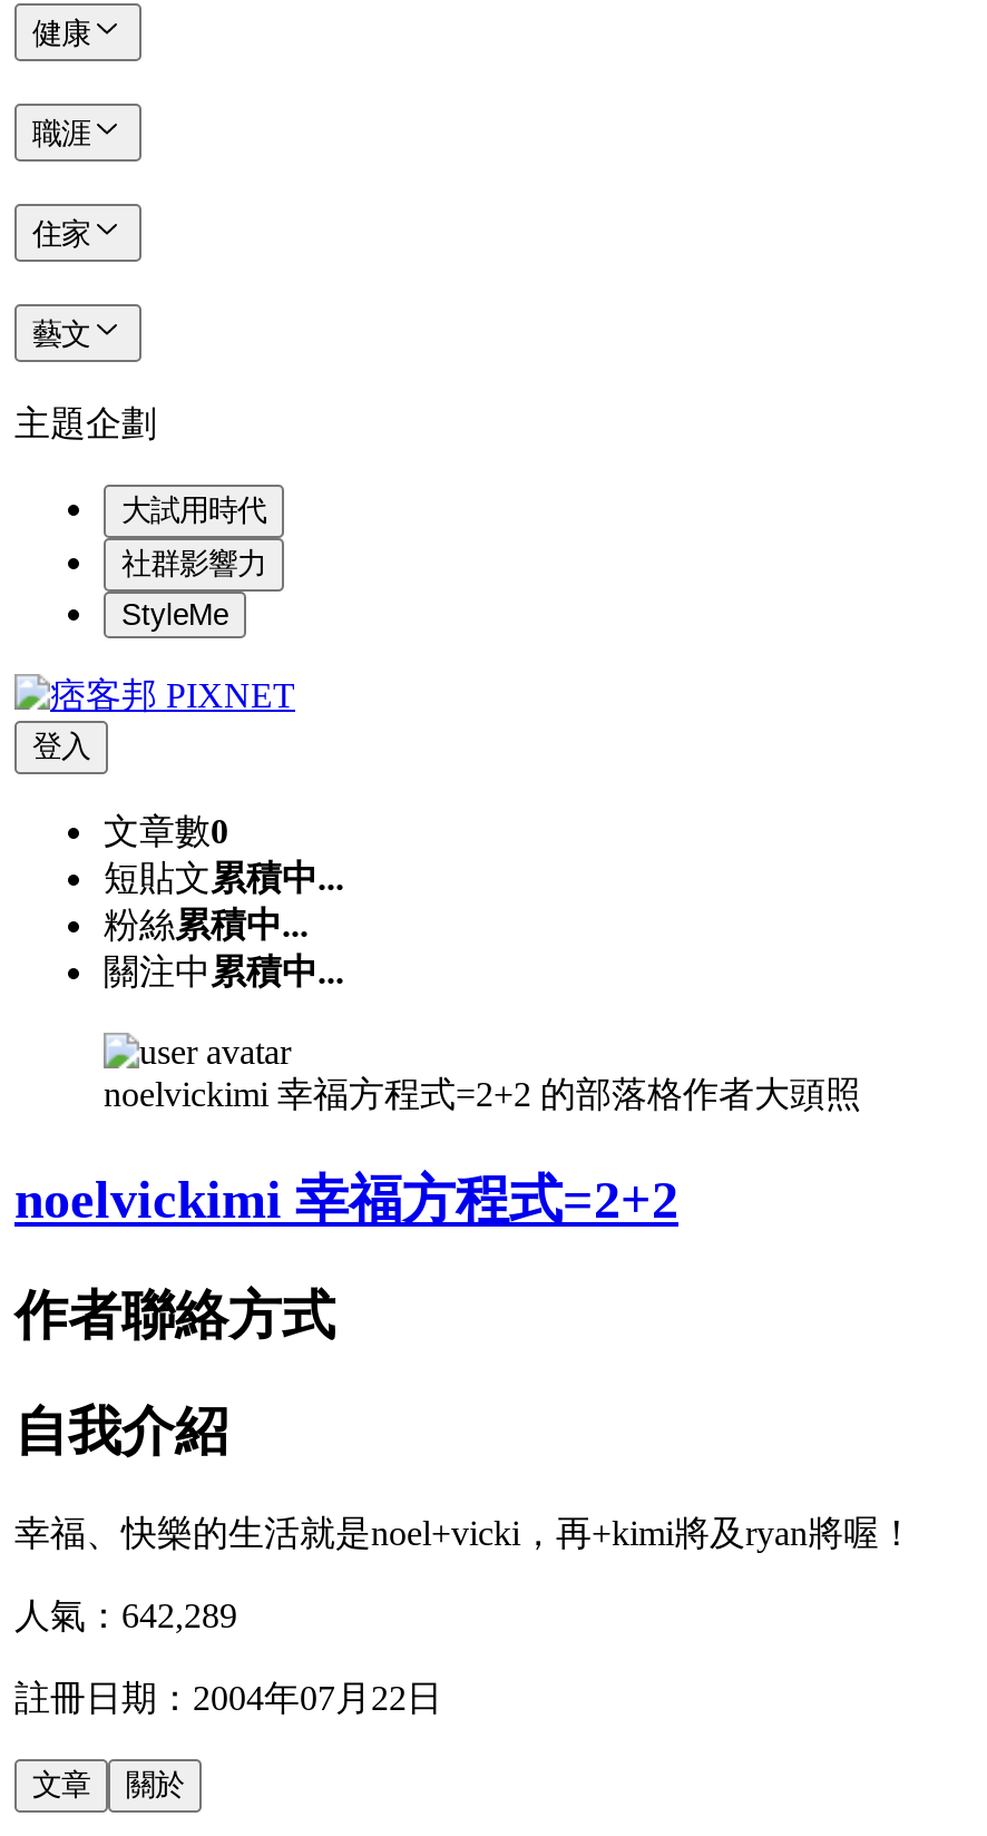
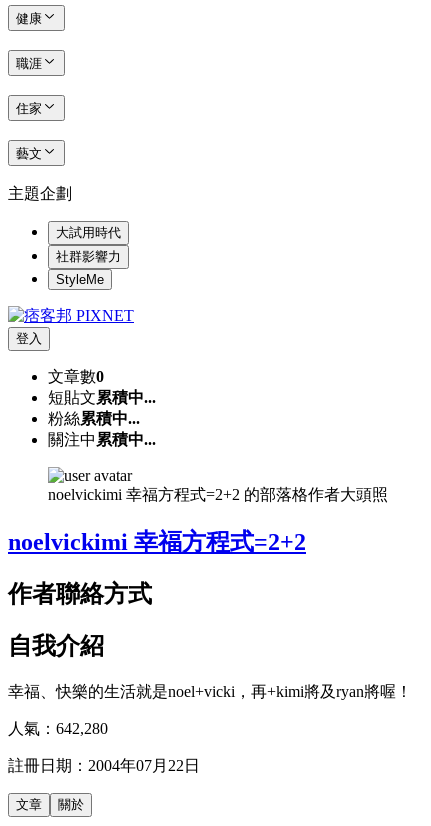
[14,1596,237,1634] 人氣：642,289 -> [8,720,108,737] 人氣：642,280

